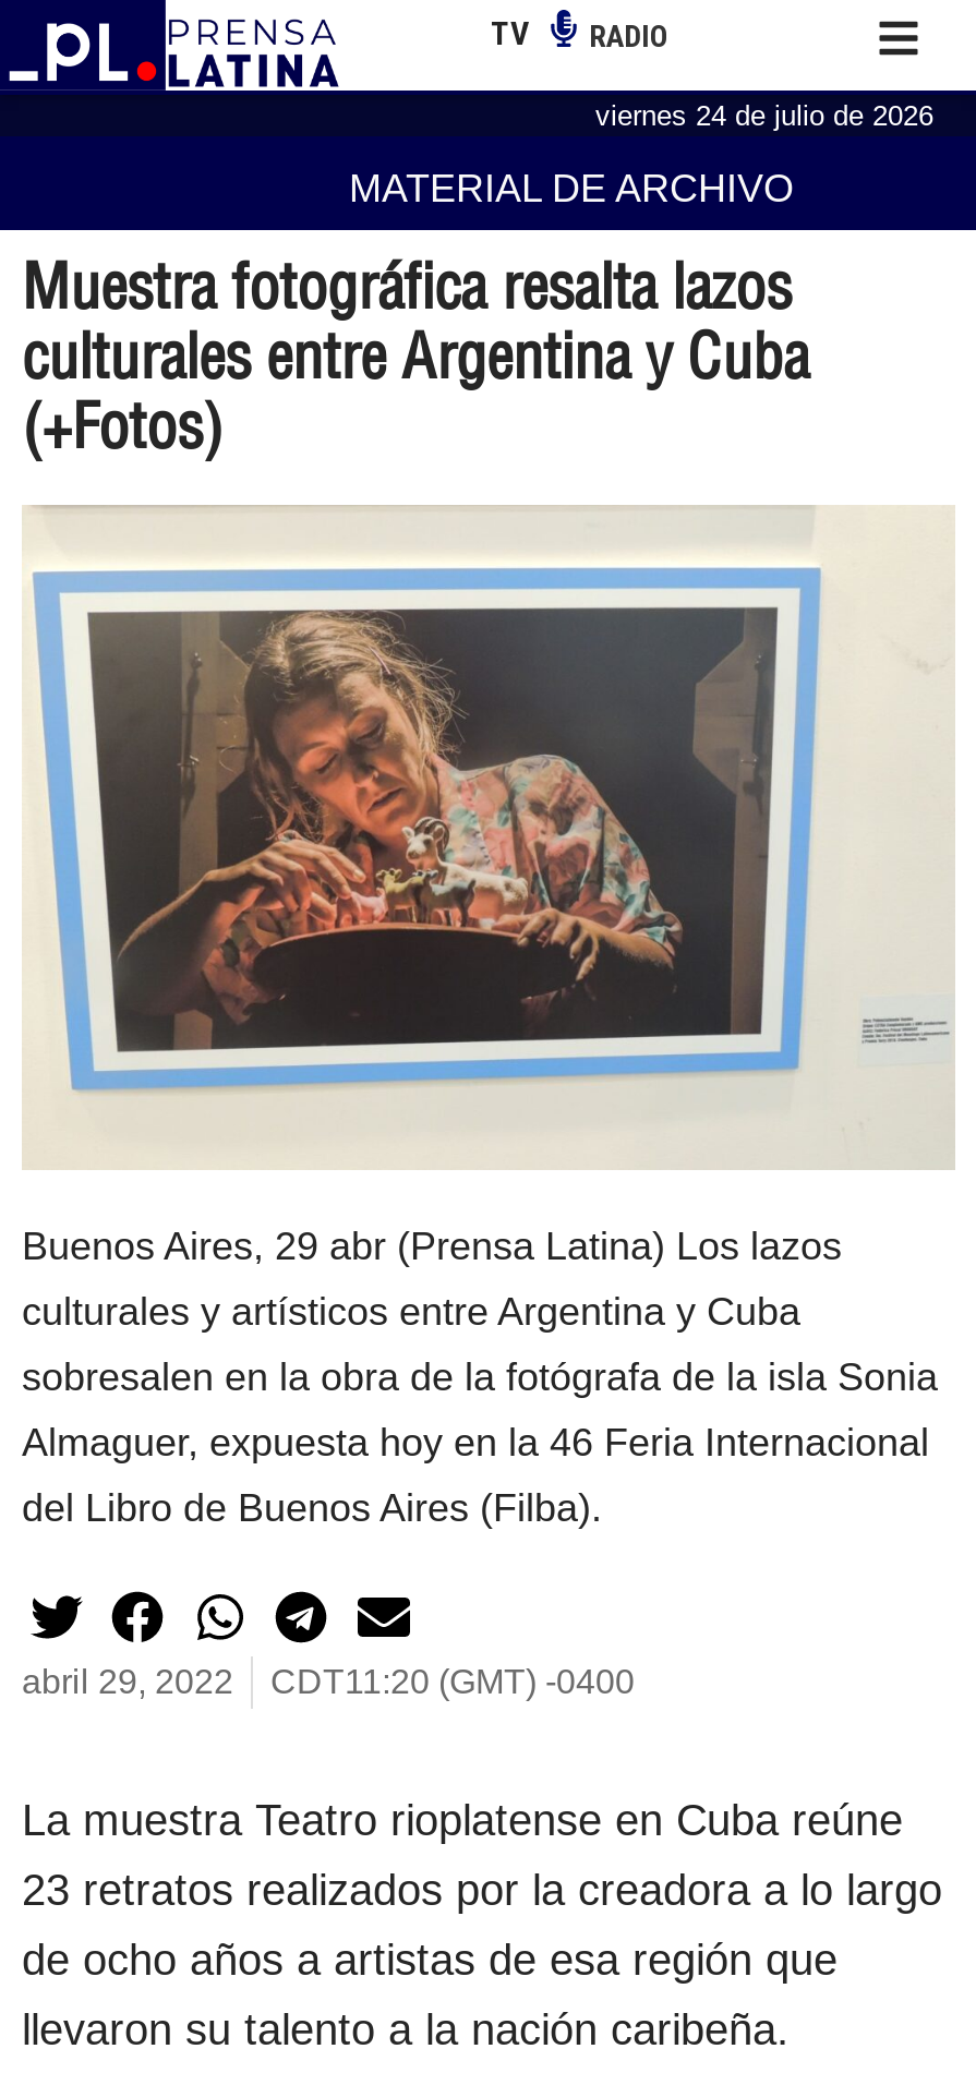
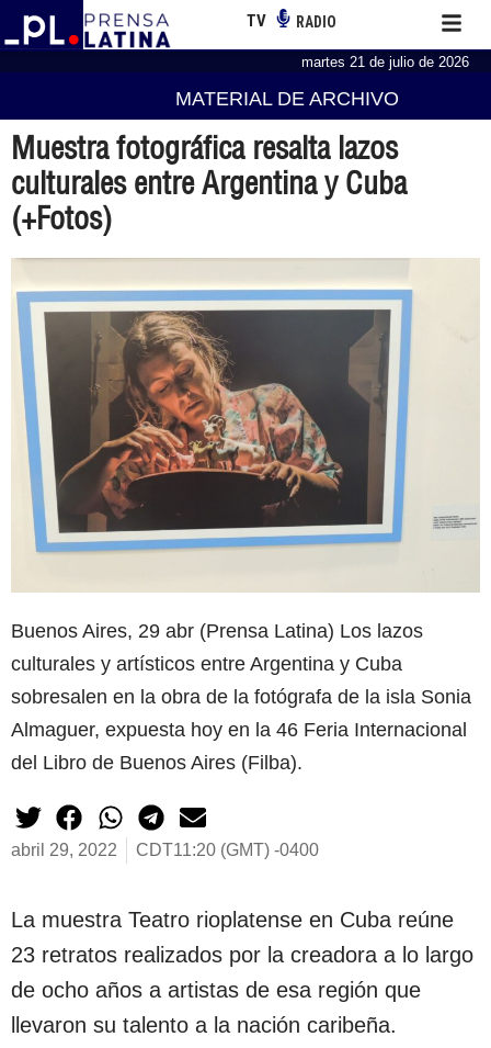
[595,98,933,131] viernes 24 de julio de 2026 -> [301,54,469,70] martes 21 de julio de 2026

